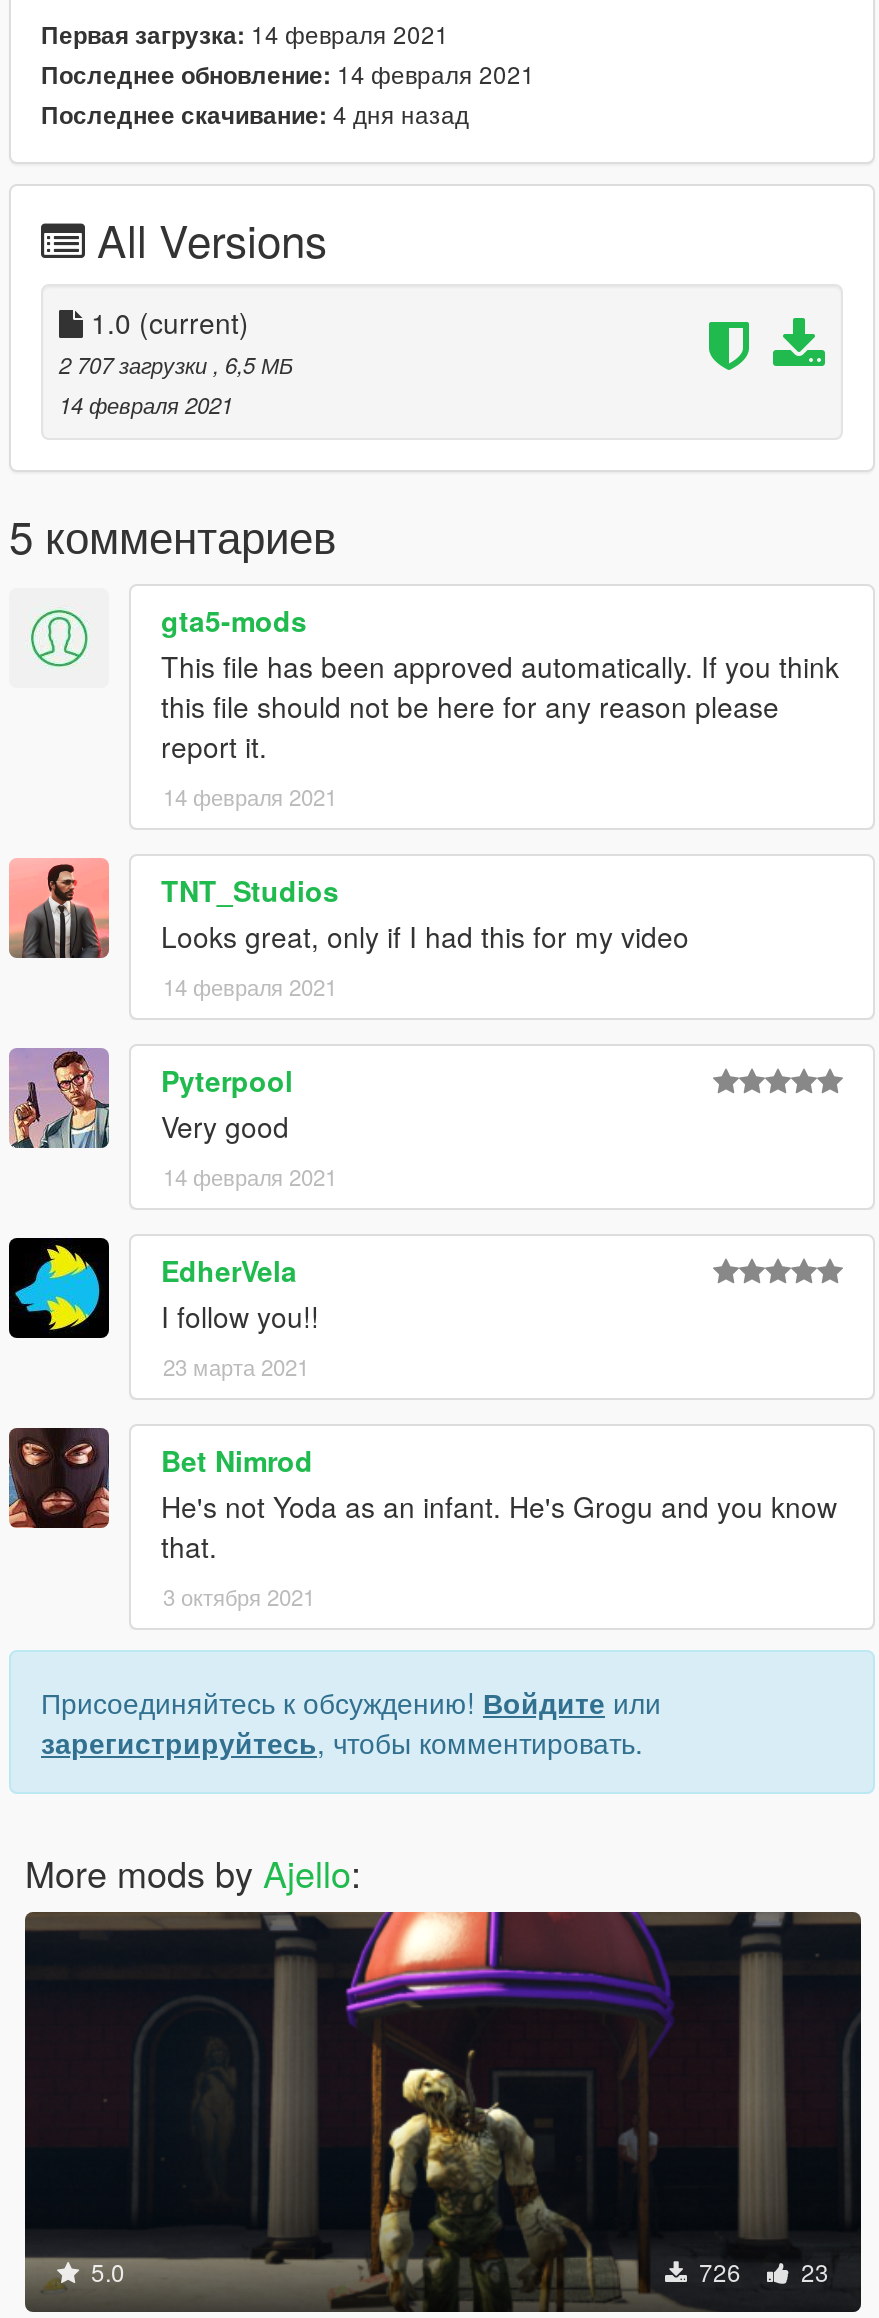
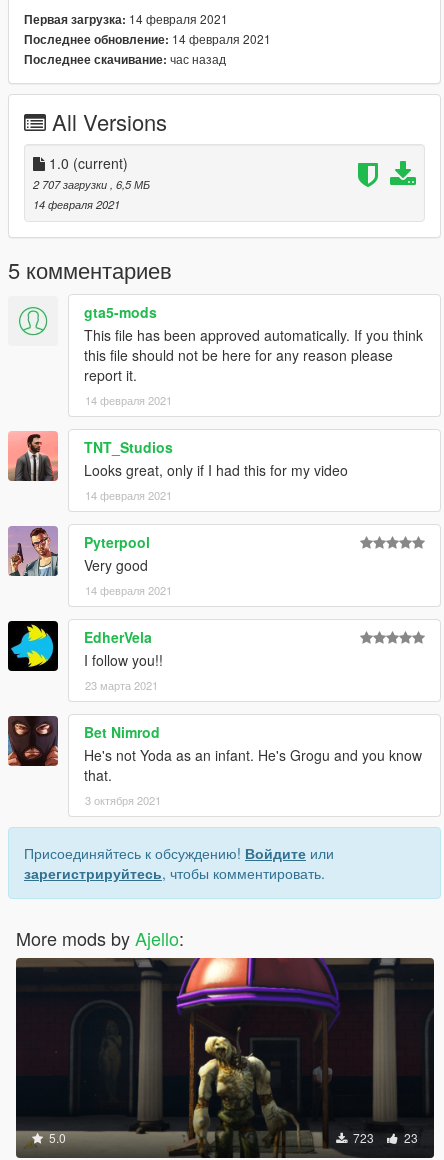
[41,96,469,132] Последнее скачивание: 4 дня назад -> [24,50,226,68] Последнее скачивание: час назад
[693,2254,829,2288] 726 23 -> [350,1129,418,1146] 723 23

